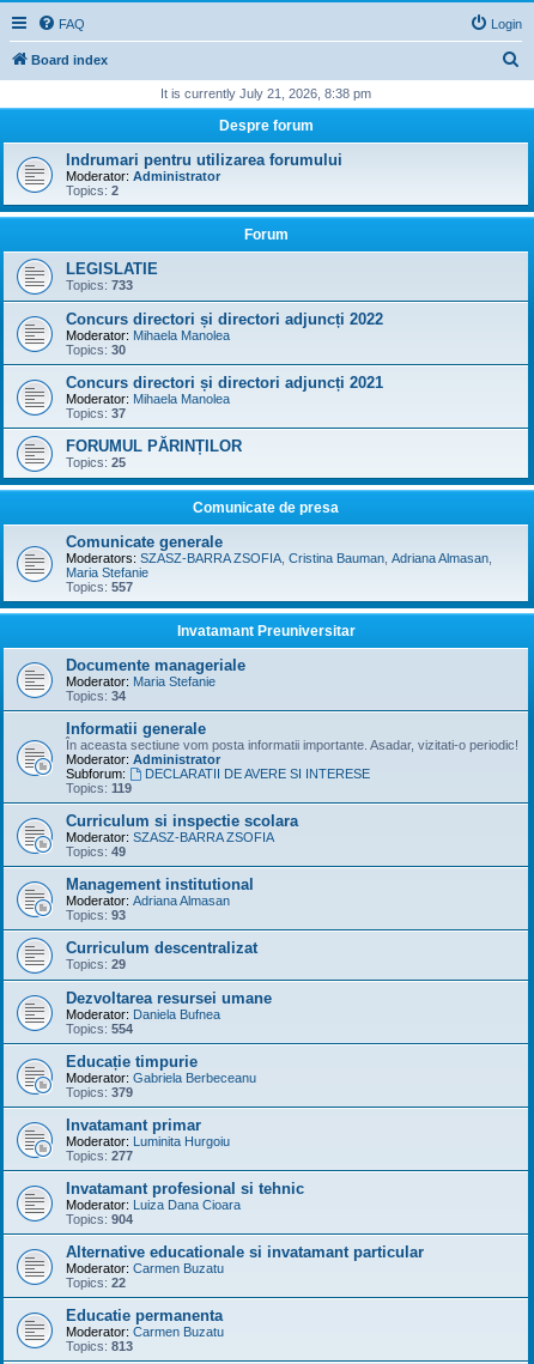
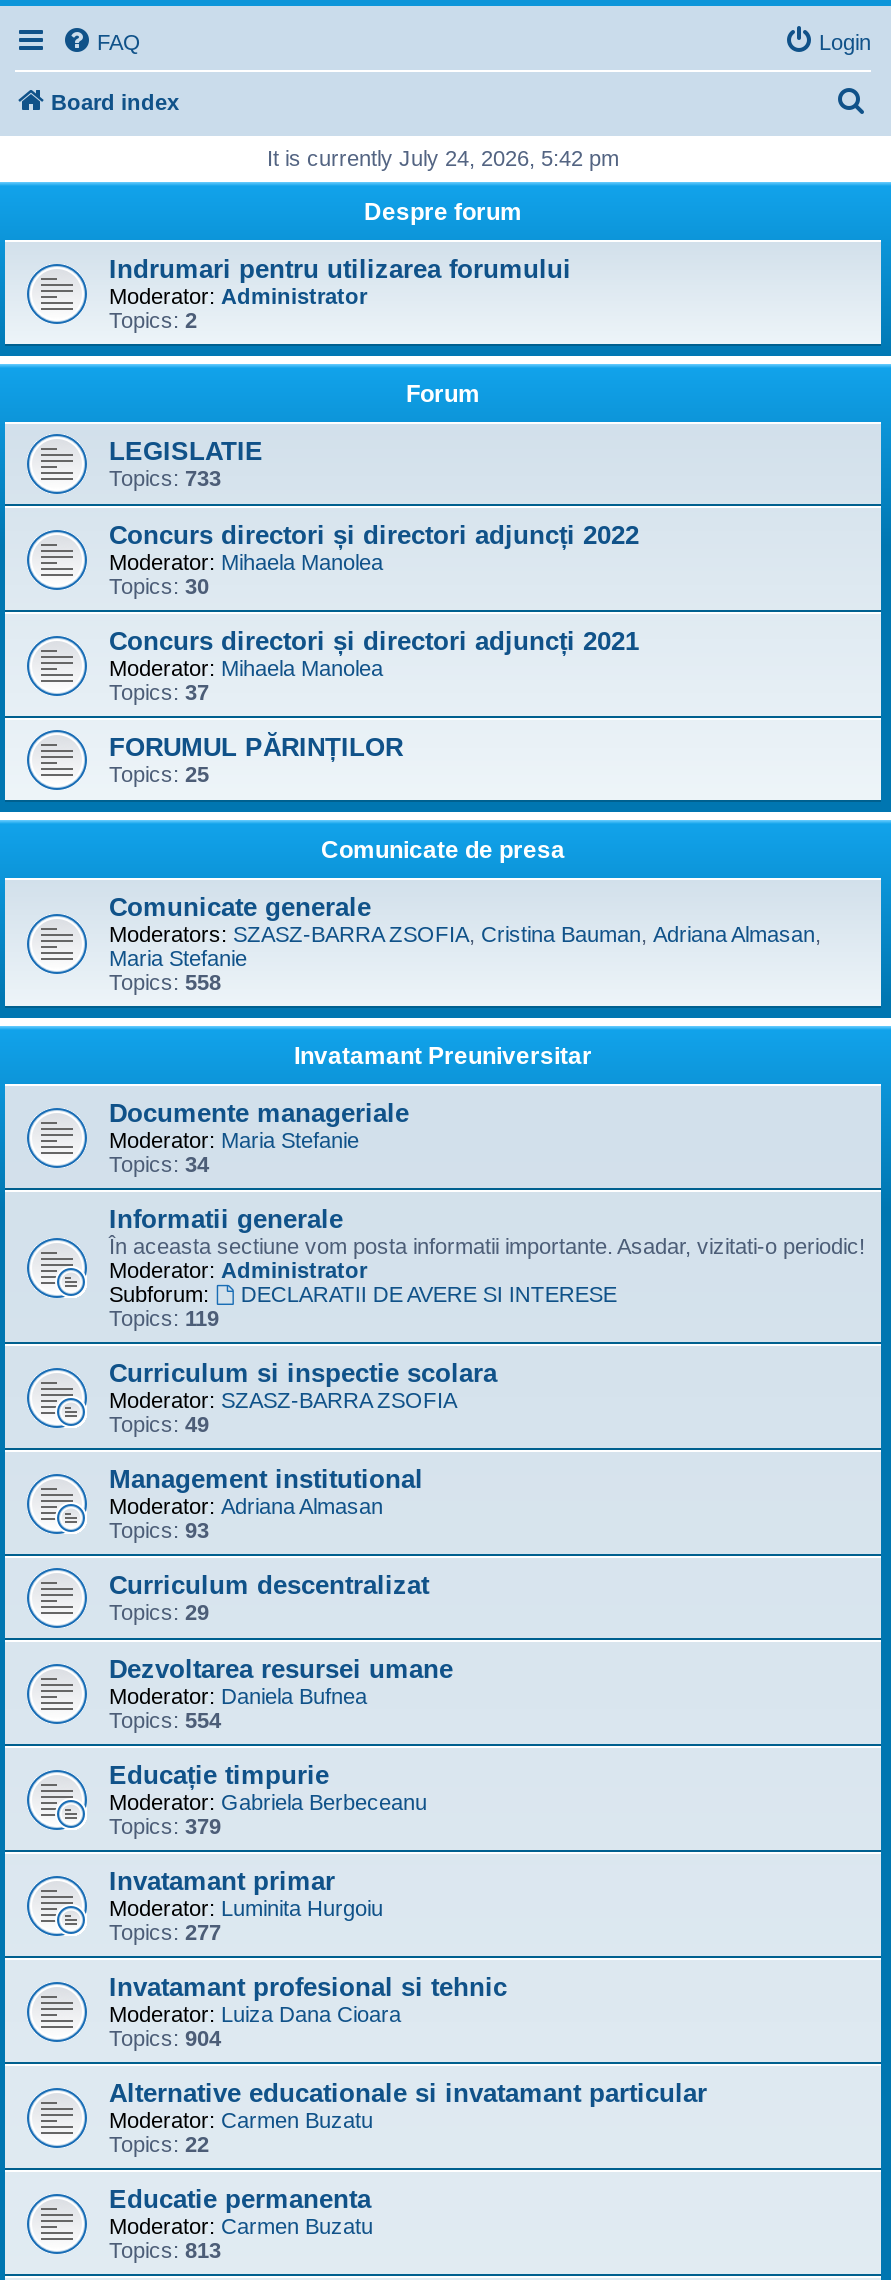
[160,86,371,101] It is currently July 21, 2026, 8:38 pm -> [267,146,619,170] It is currently July 24, 2026, 5:42 pm
[66,580,133,594] Topics: 557 -> [109,970,221,994] Topics: 558

